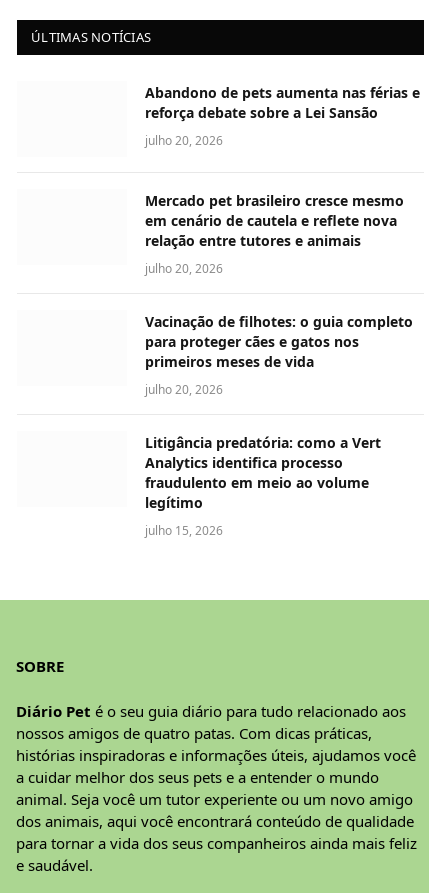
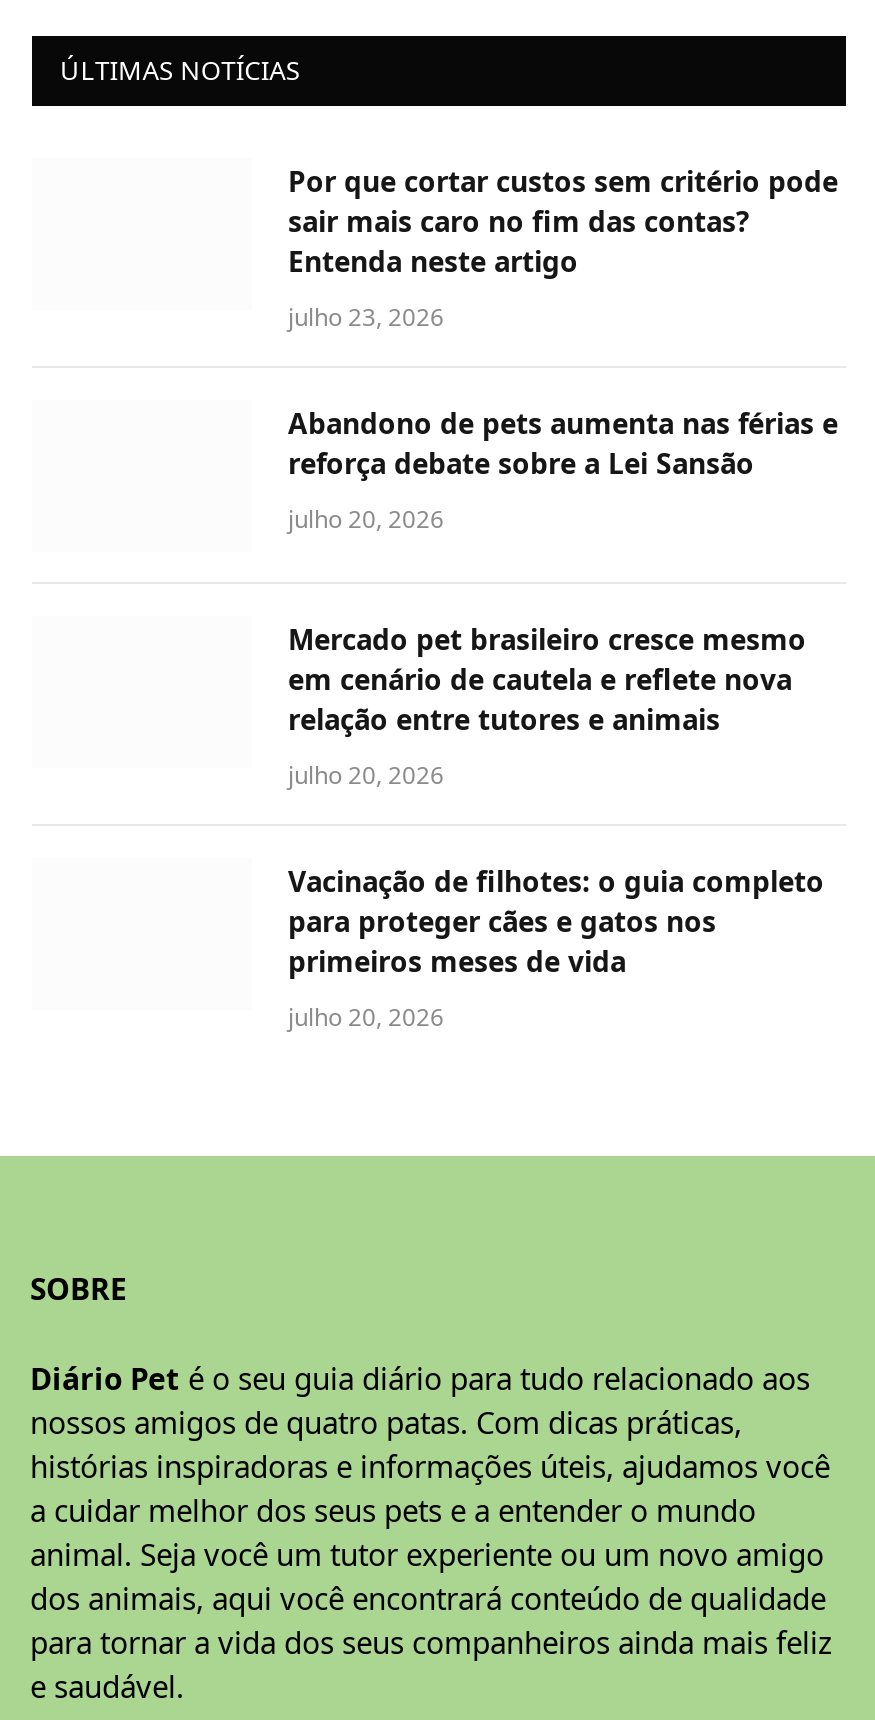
none -> [288,162,838,334] Por que cortar custos sem critério pode | sair mais caro no fim das contas? | Entenda neste artigo | julho 23, 2026
moved [145,83,420,398] -> [288,404,838,1034]: Abandono de pets aumenta nas férias e | reforça debate sobre a Lei Sansão | julho 20, 2026 | ... | primeiros meses de vida | julho 20, 2026
[145,433,381,539] Litigância predatória: como a Vert | Analytics identifica processo | fraudulento em meio ao volume | legítimo | julho 15, 2026 -> none

